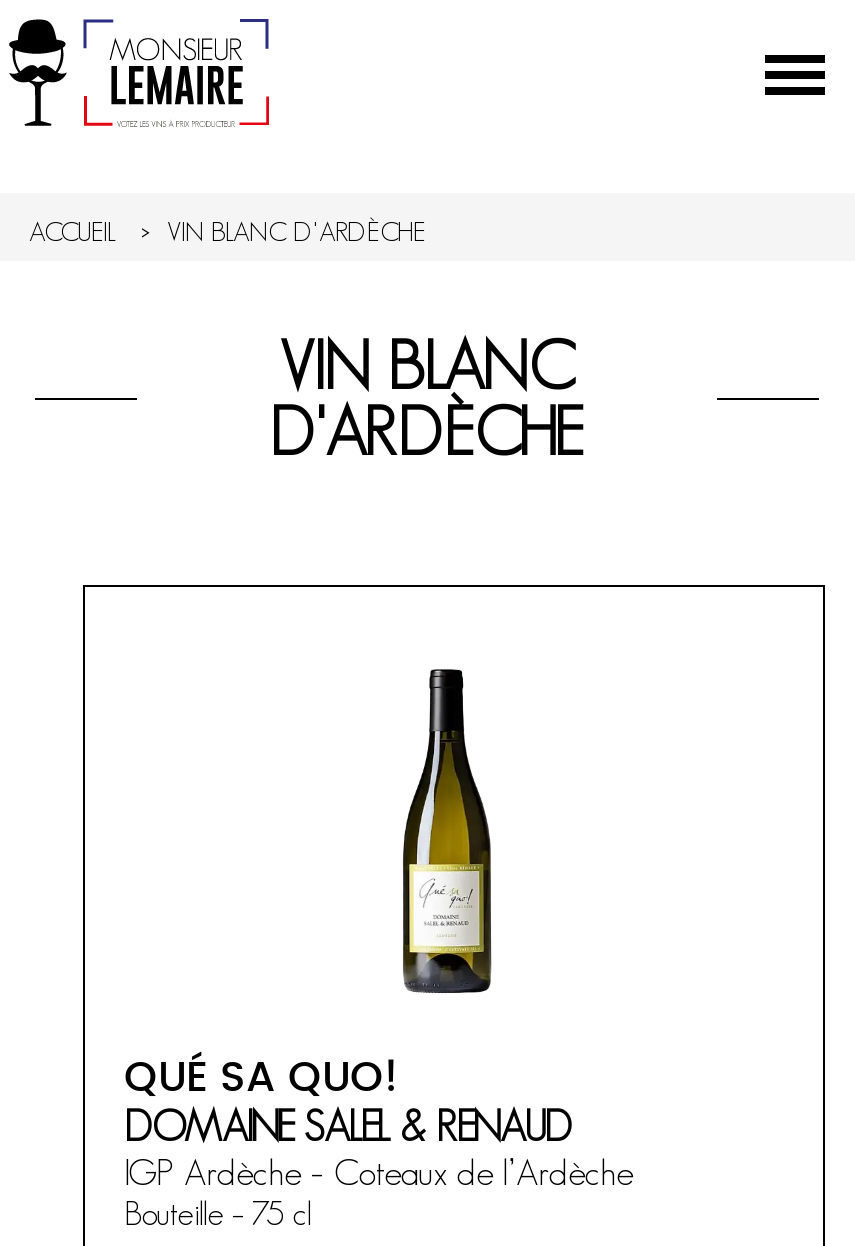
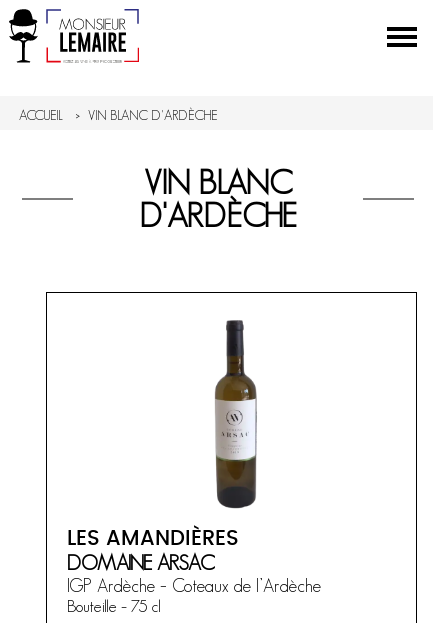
[124,641,572,1149] [image] | QUÉ SA QUO! | DOMAINE SALEL & RENAUD -> [66,319,258,574] [image] | LES AMANDIÈRES | DOMAINE ARSAC

